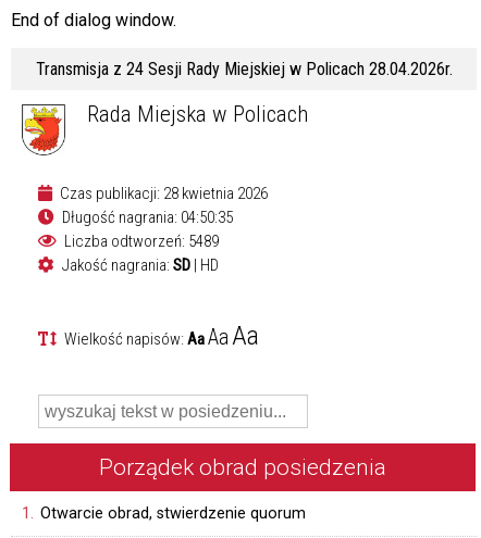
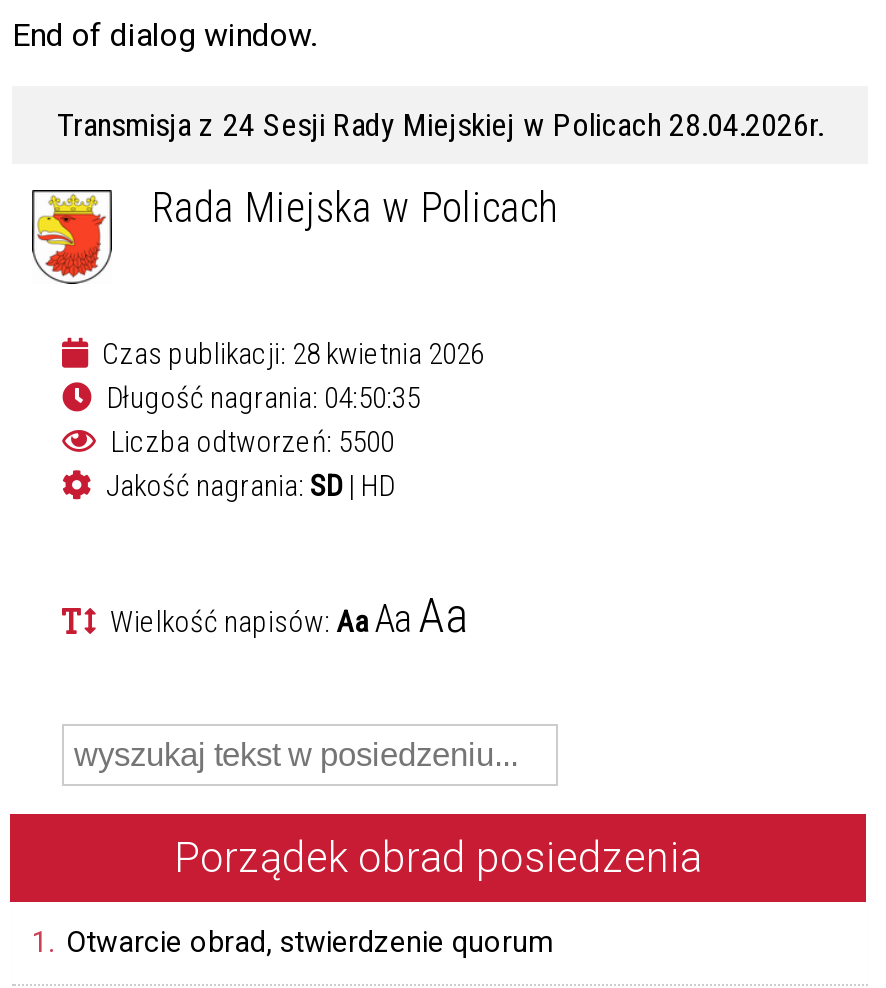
[61,231,219,251] Liczba odtworzeń: 5489 -> [104,423,394,459] Liczba odtworzeń: 5500

